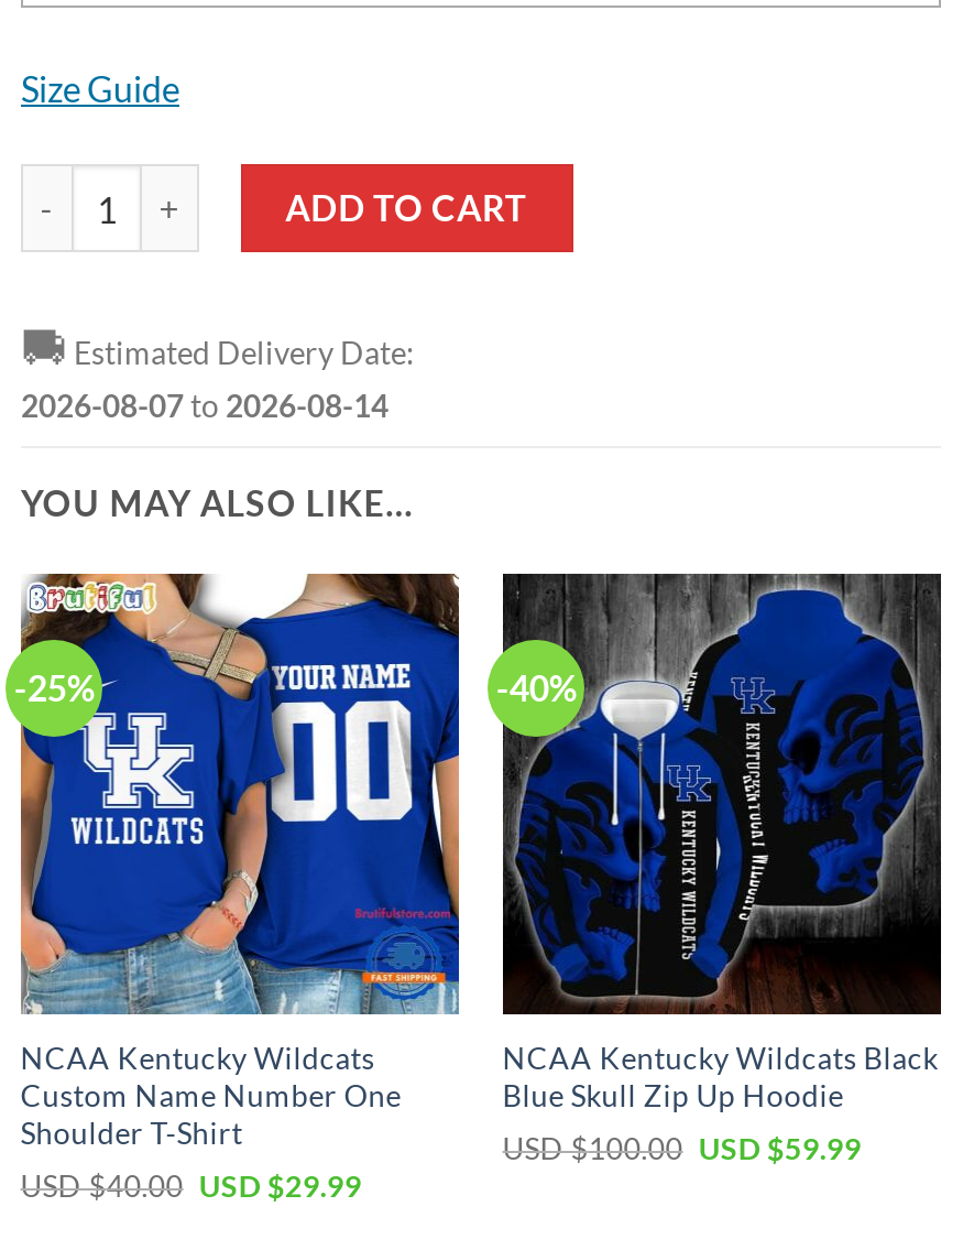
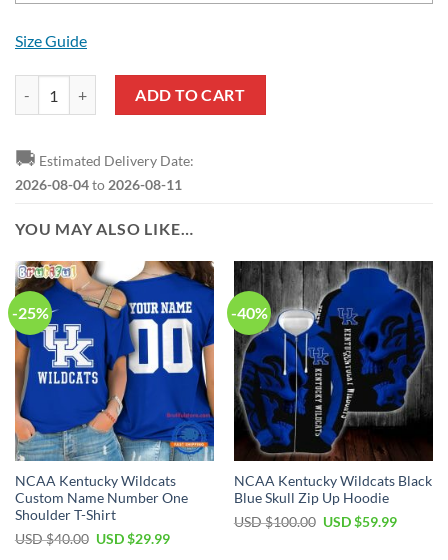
[21,387,388,424] 2026-08-07 to 2026-08-14 -> [15,176,182,193] 2026-08-04 to 2026-08-11

